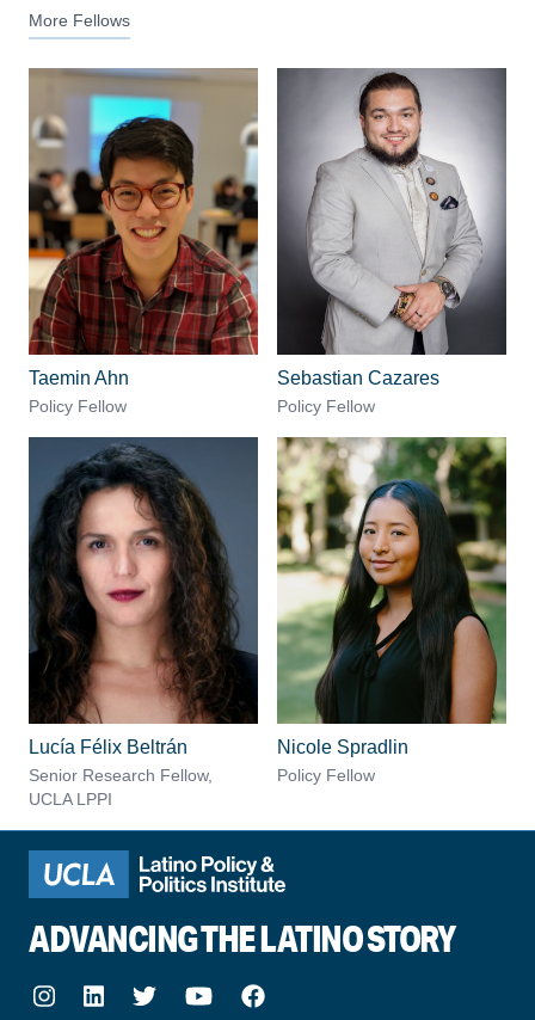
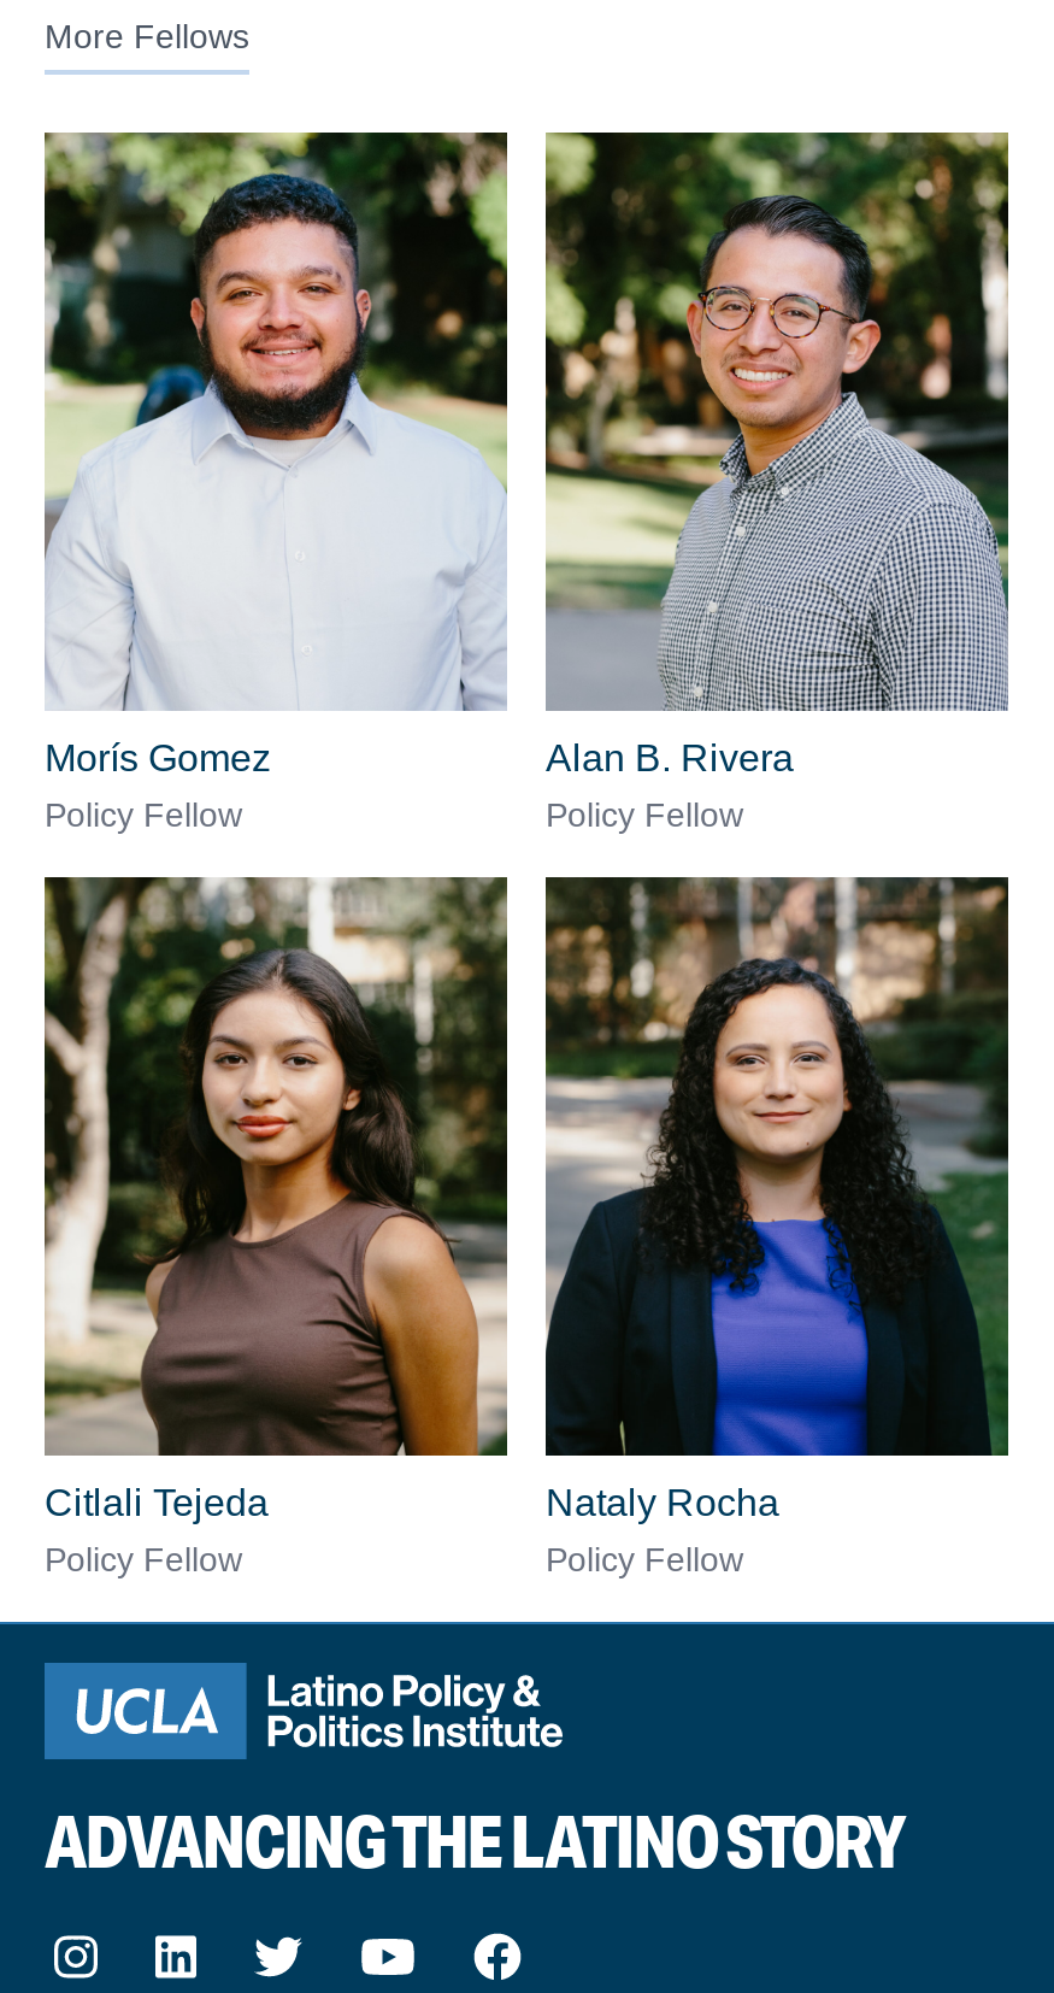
[27,68,259,388] [image] | Taemin Ahn -> [45,130,510,778] [image] | Morís Gomez
[276,67,508,388] [image] | Sebastian Cazares -> [546,130,1008,778] [image] | Alan B. Rivera
[27,436,259,809] [image] | Lucía Félix Beltrán | Senior Research Fellow, | UCLA LPPI -> [42,877,510,1578] [image] | Citlali Tejeda | Policy Fellow
[276,436,508,757] [image] | Nicole Spradlin -> [543,875,1011,1523] [image] | Nataly Rocha

